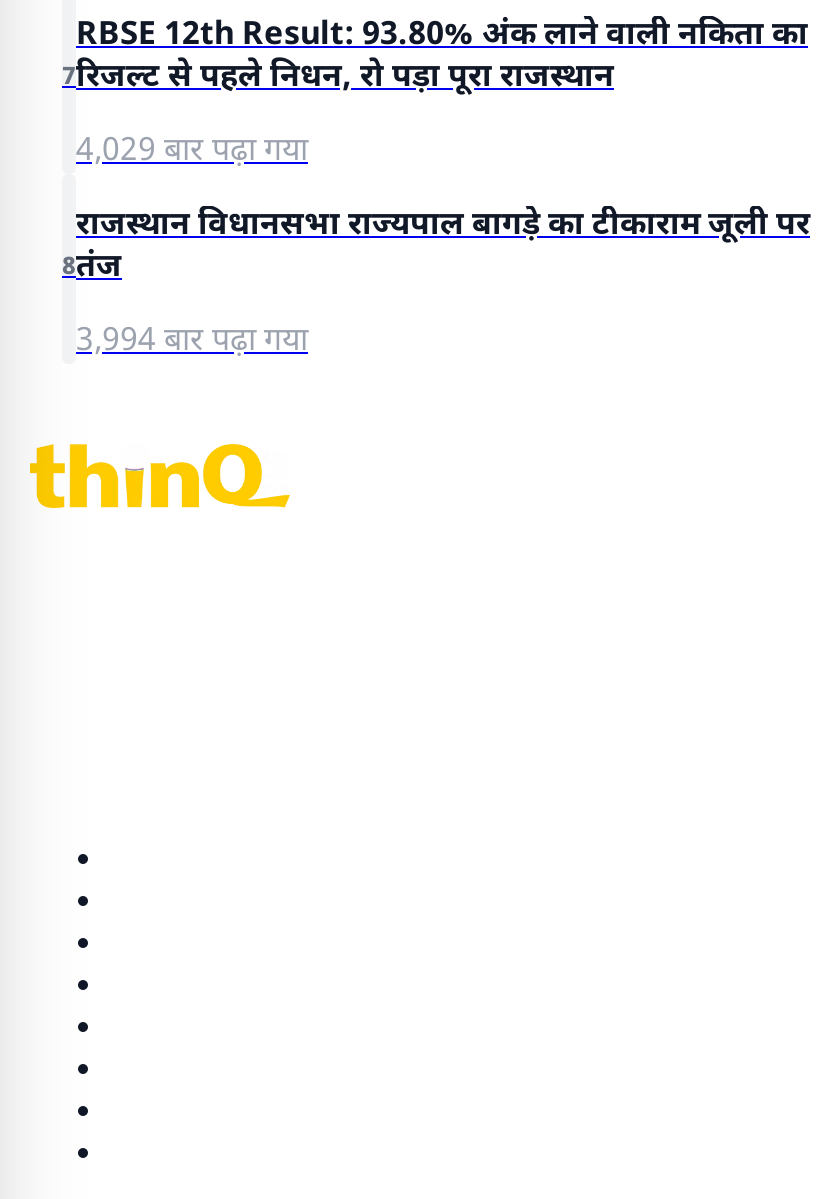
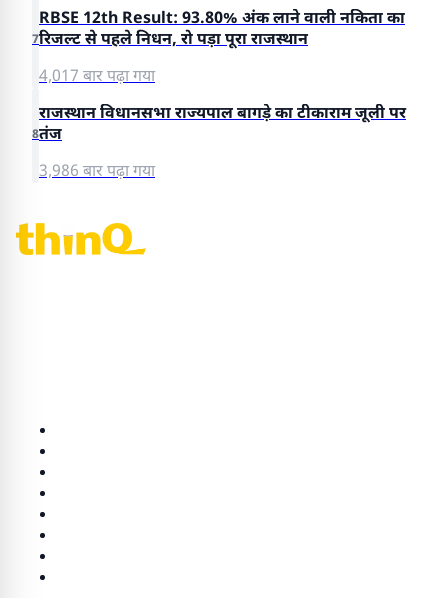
[76,131,308,173] 4,029 बार पढ़ा गया -> [39,66,155,87] 4,017 बार पढ़ा गया
[76,321,308,363] 3,994 बार पढ़ा गया -> [39,161,155,182] 3,986 बार पढ़ा गया

